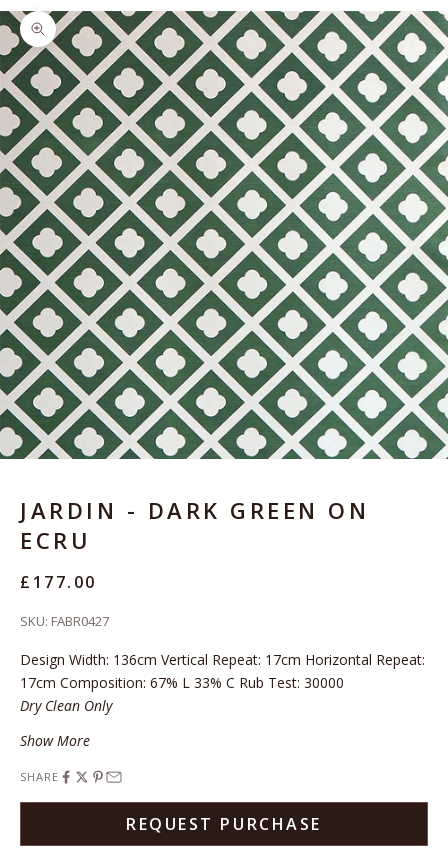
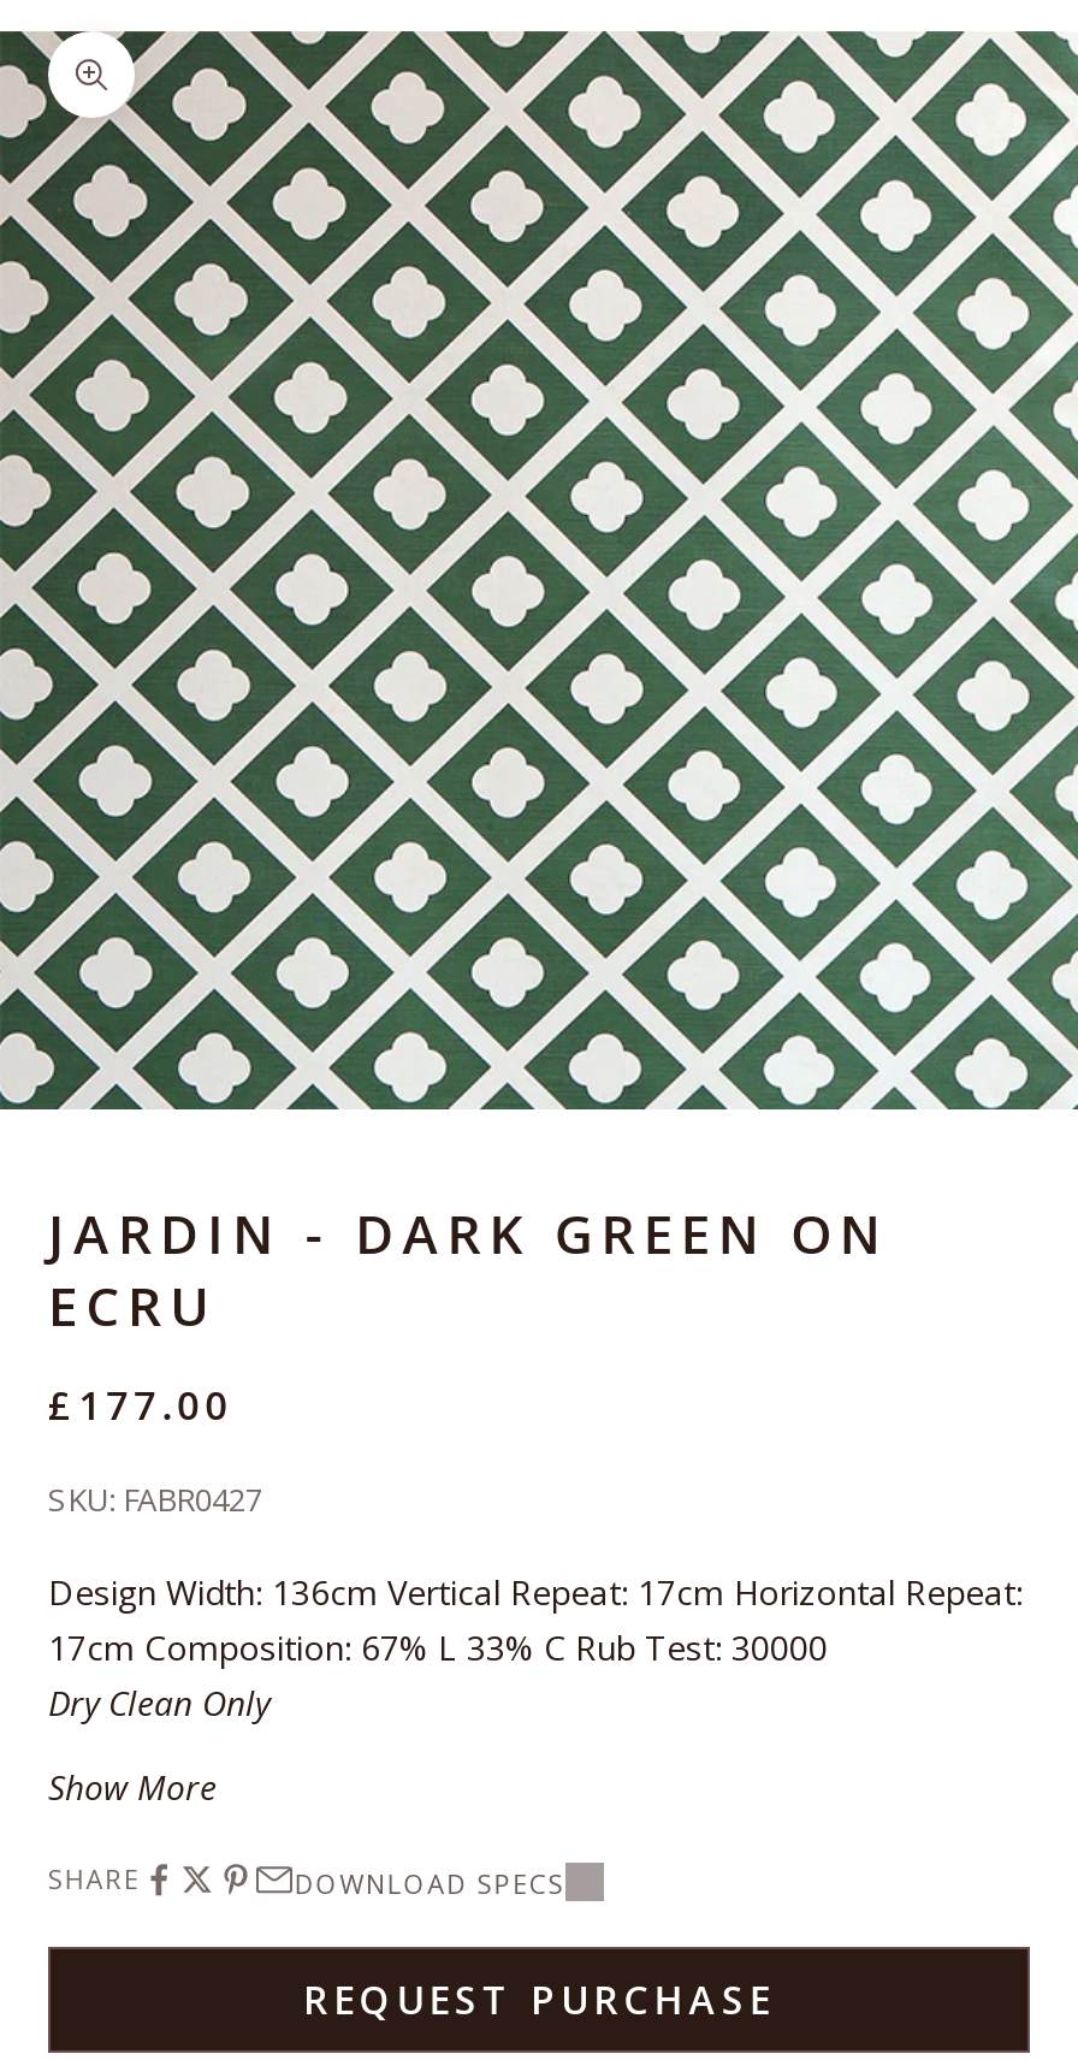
none -> [295,1864,565,1900] DOWNLOAD SPECS

